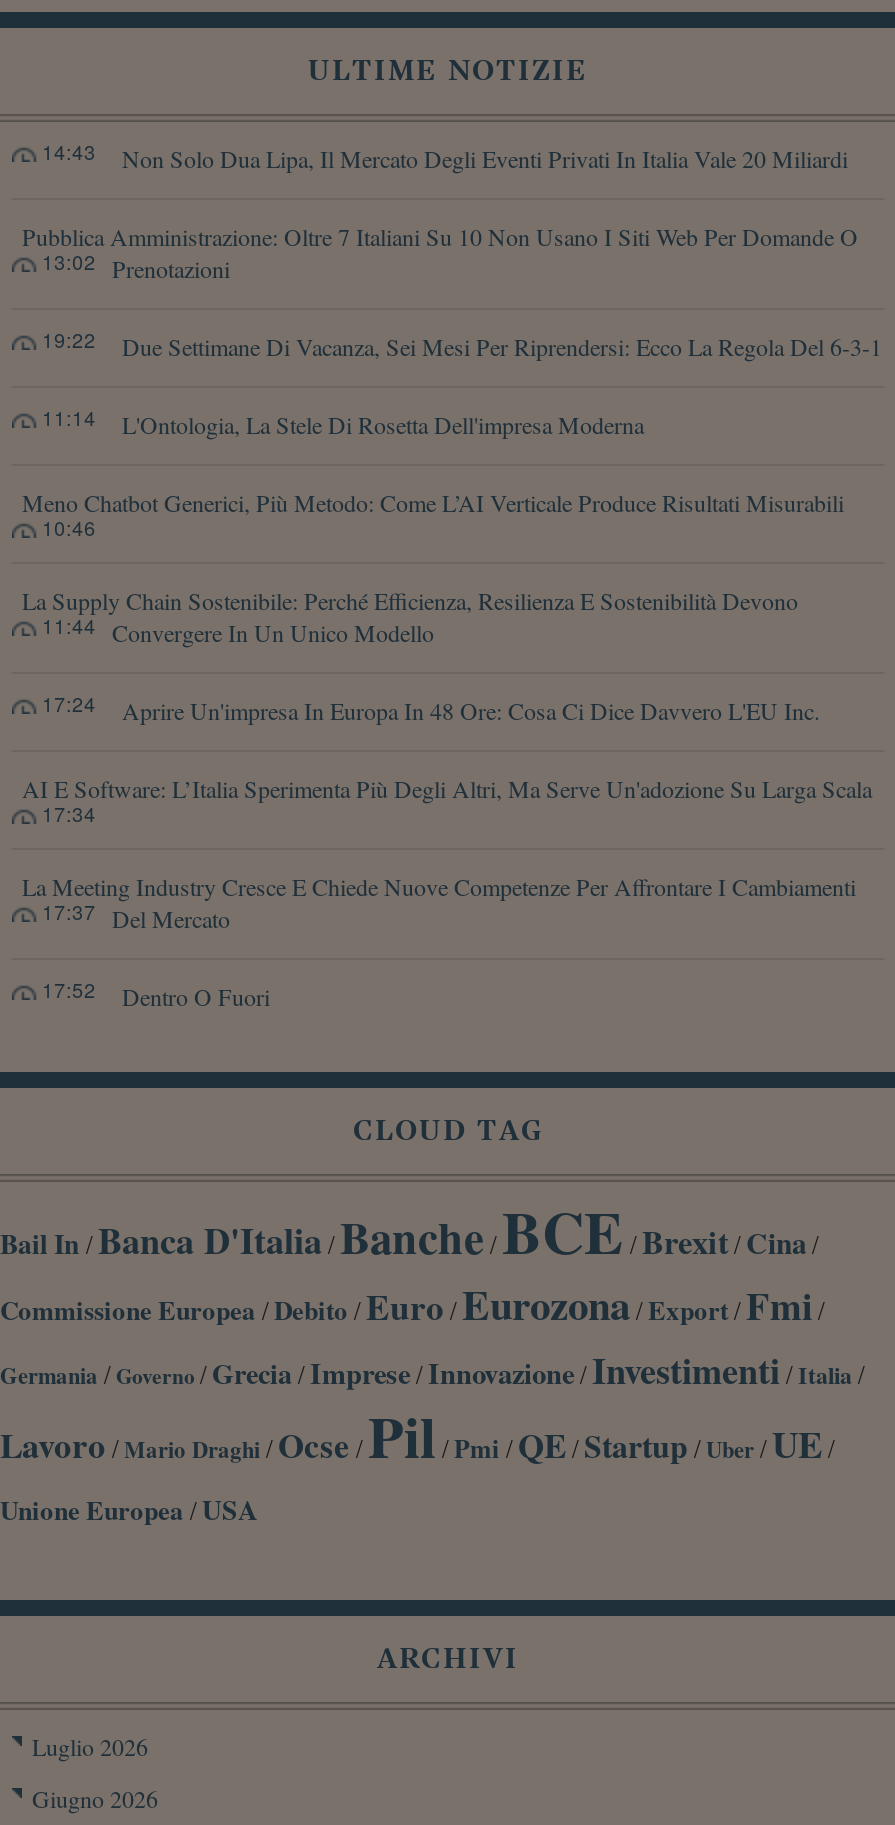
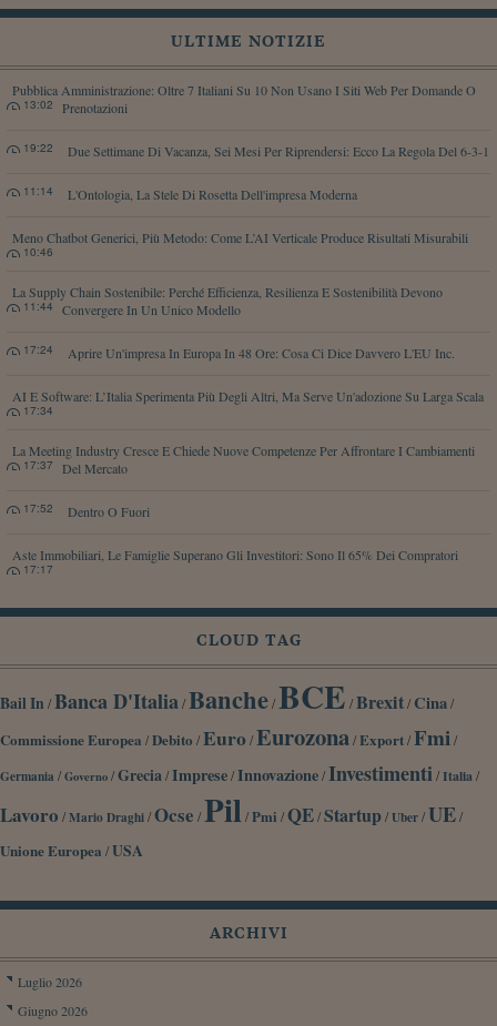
[42,138,848,174] Non Solo Dua Lipa, Il Mercato Degli Eventi Privati In Italia Vale 20 Miliardi | 14:43 -> none
moved [22,220,882,1012] -> [12,81,489,520]: Pubblica Amministrazione: Oltre 7 Italiani Su 10 Non Usano I Siti Web Per Domande O | Prenotazioni | 13:02 | ... | Dentro O Fuori | 17:52
none -> [12,546,458,577] Aste Immobiliari, Le Famiglie Superano Gli Investitori: Sono Il 65% Dei Compratori | 17:17

